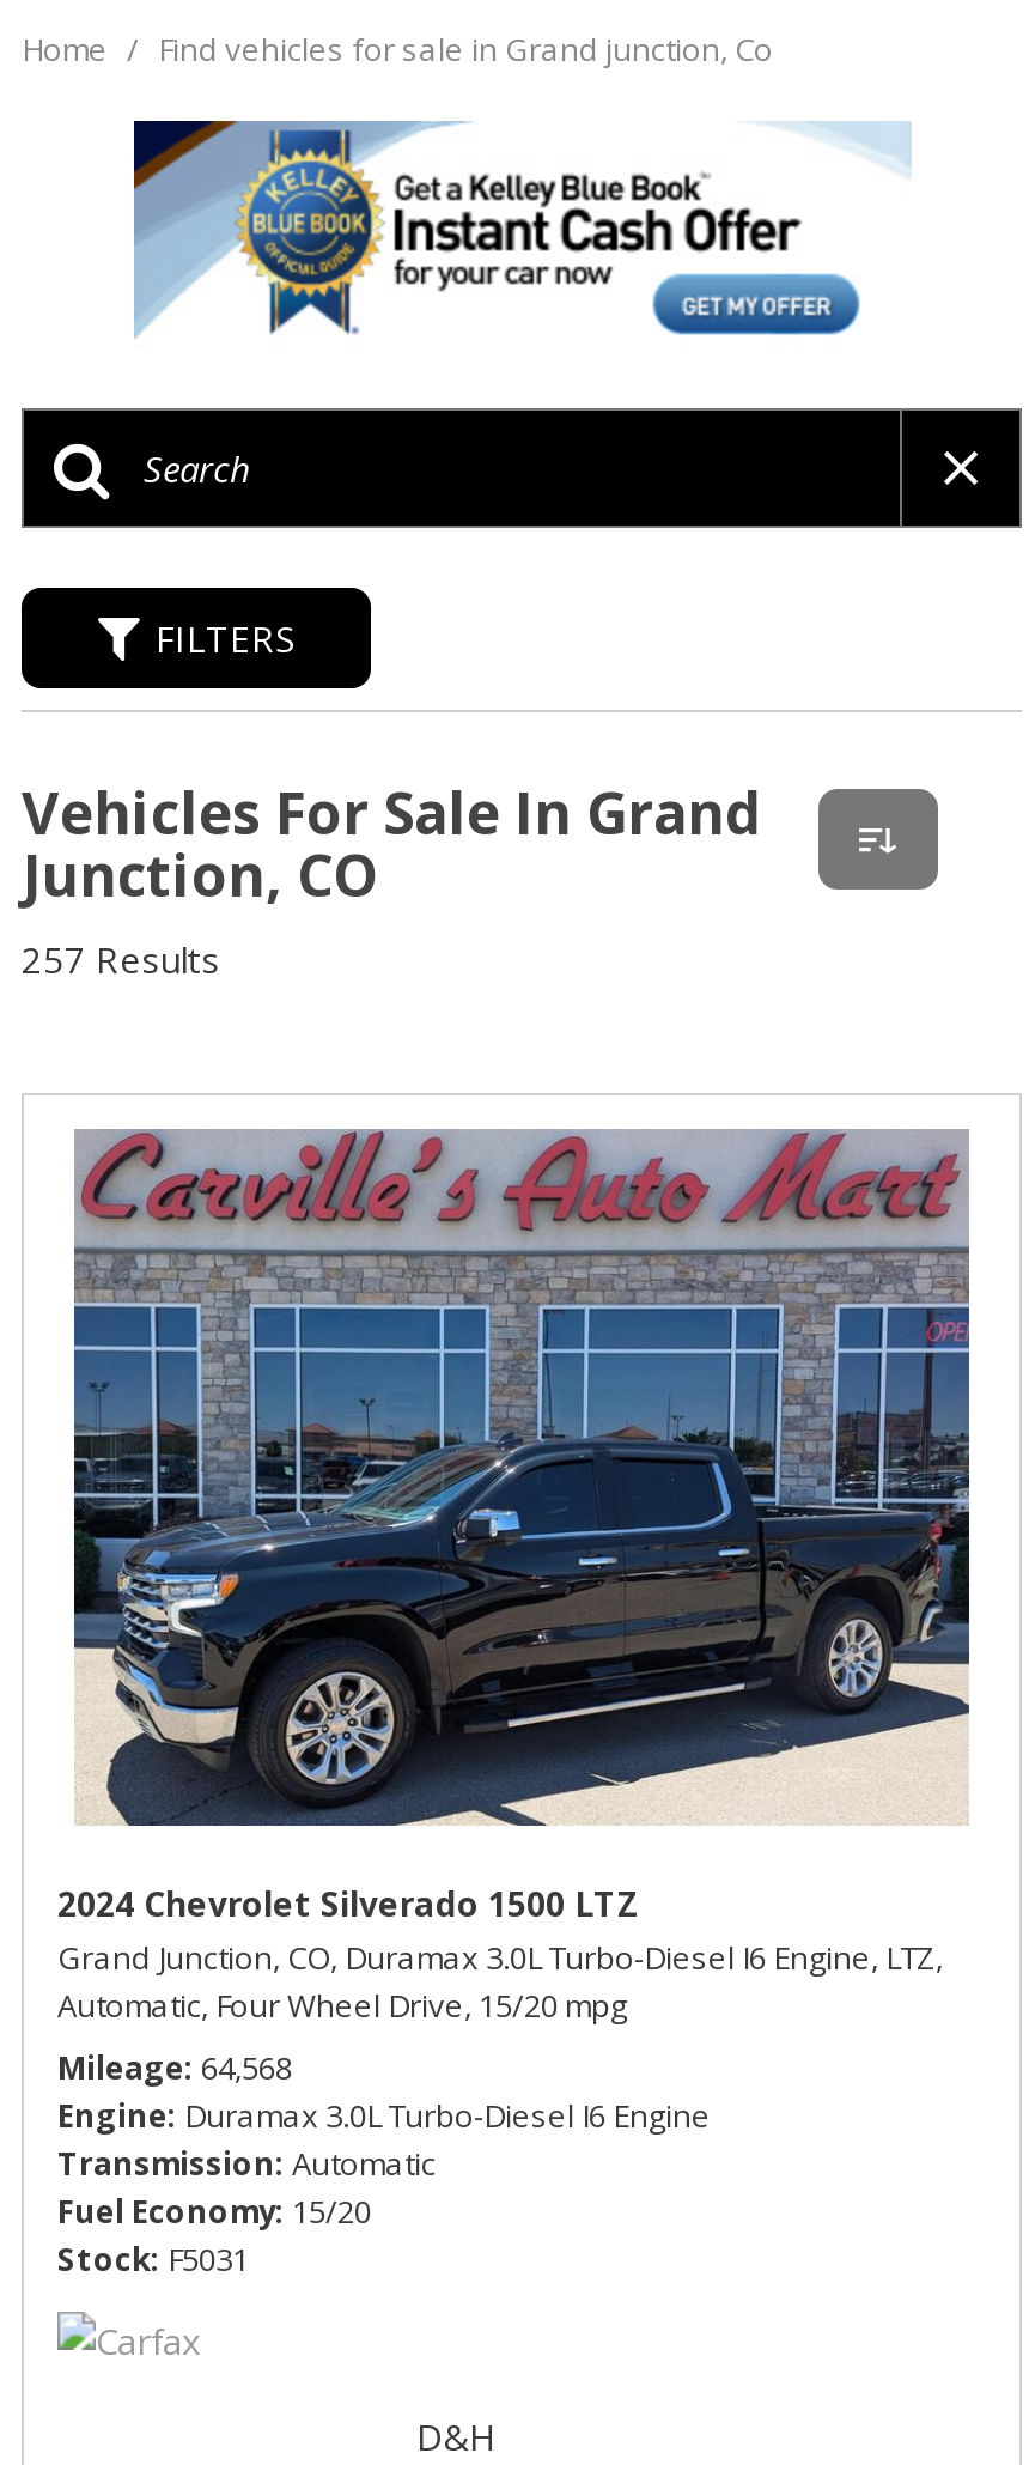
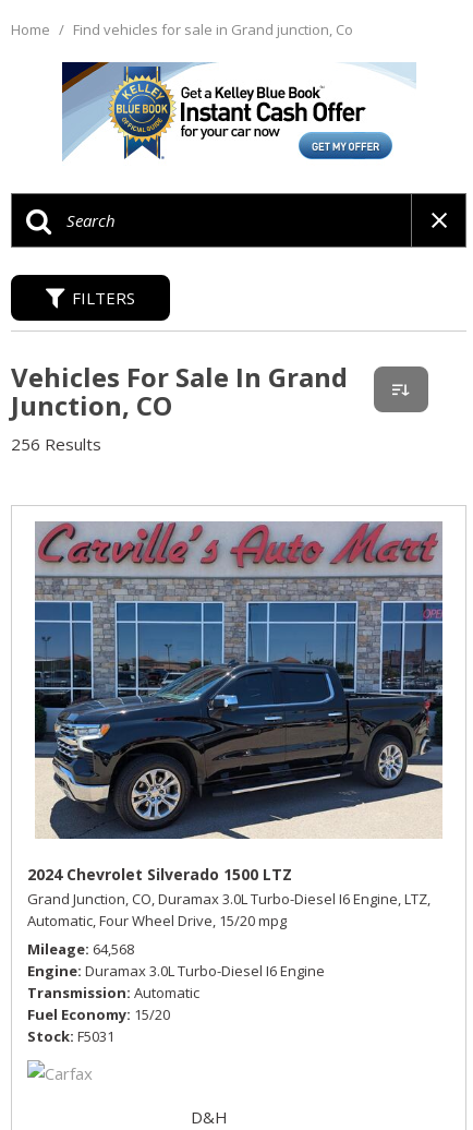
[22,935,220,983] 257 Results -> [11,433,101,455] 256 Results

